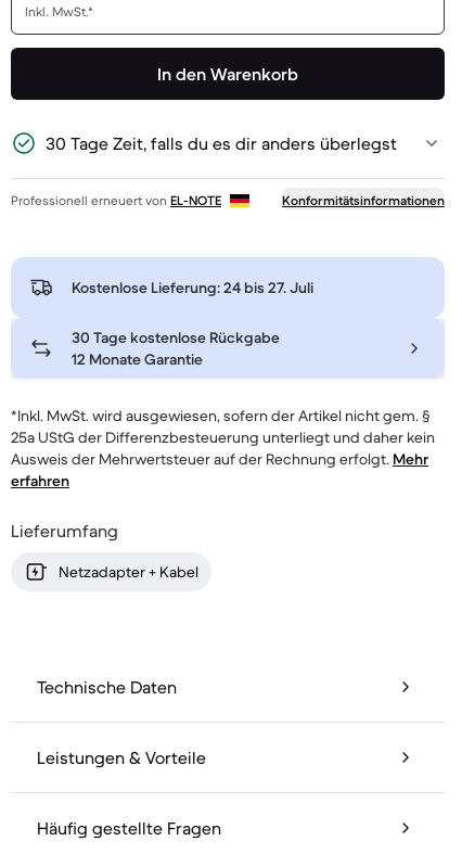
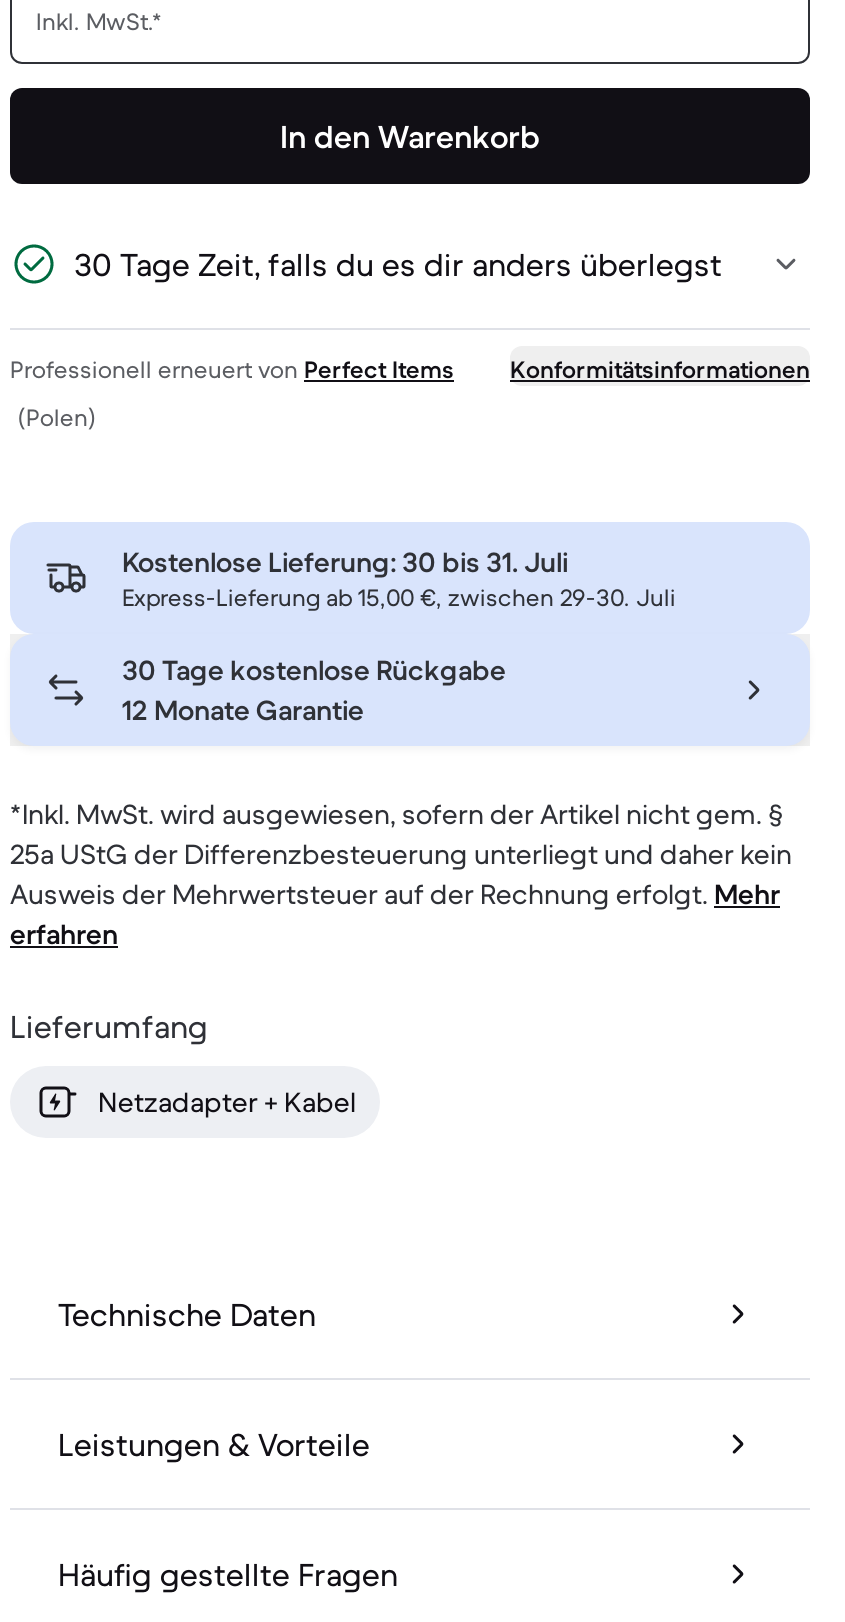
[11,192,221,209] Professionell erneuert von EL-NOTE -> [10,354,454,432] Professionell erneuert von Perfect Items | (Polen)
[72,278,313,298] Kostenlose Lieferung:24 bis 27. Juli -> [122,544,676,612] Kostenlose Lieferung: 30 bis 31. Juli | Express-Lieferung ab 15,00 €, zwischen 29-30. Juli

